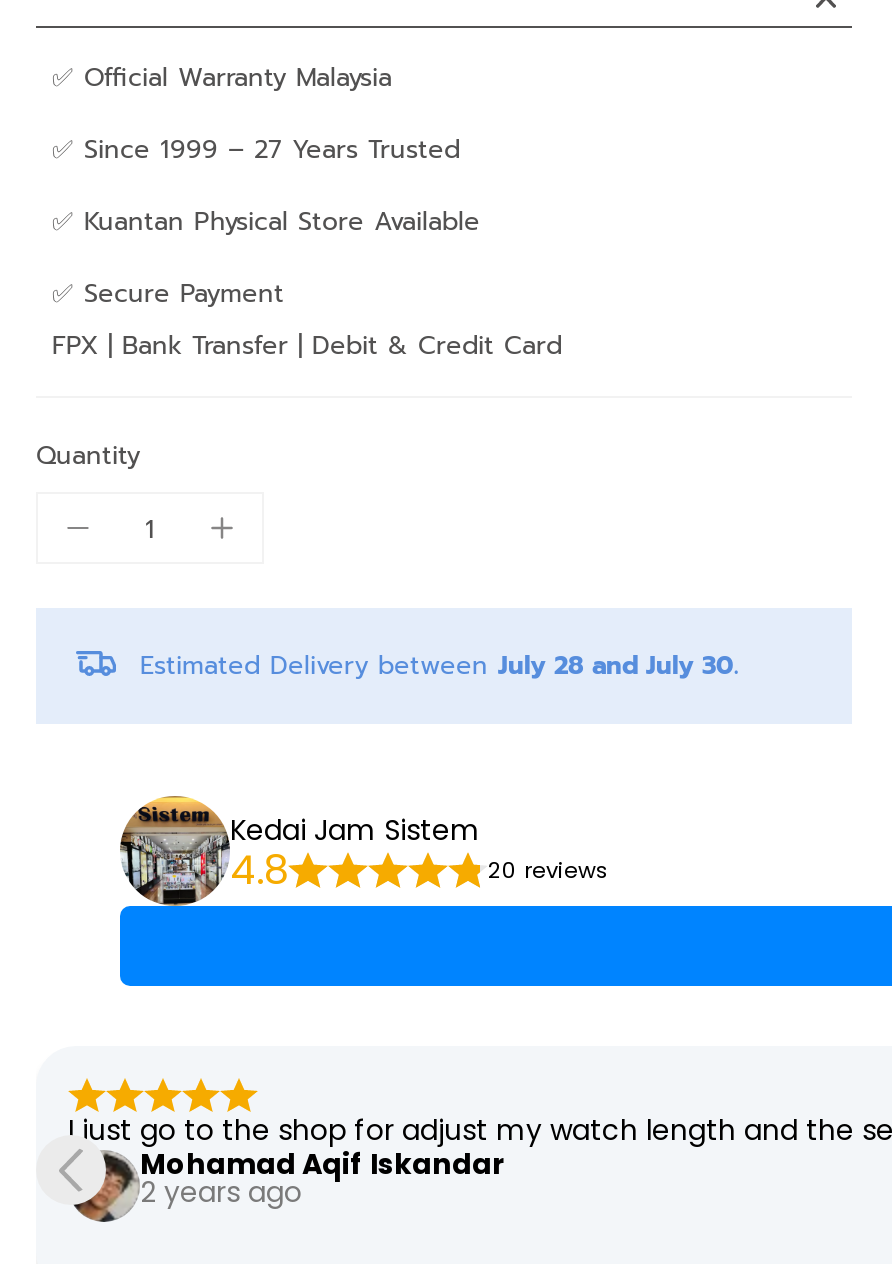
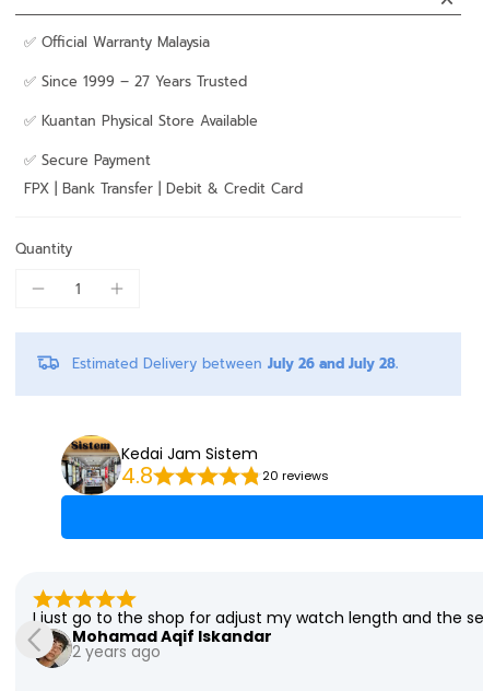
[140,647,738,685] Estimated Delivery between July 28 and July 30. -> [72,354,398,374] Estimated Delivery between July 26 and July 28.

